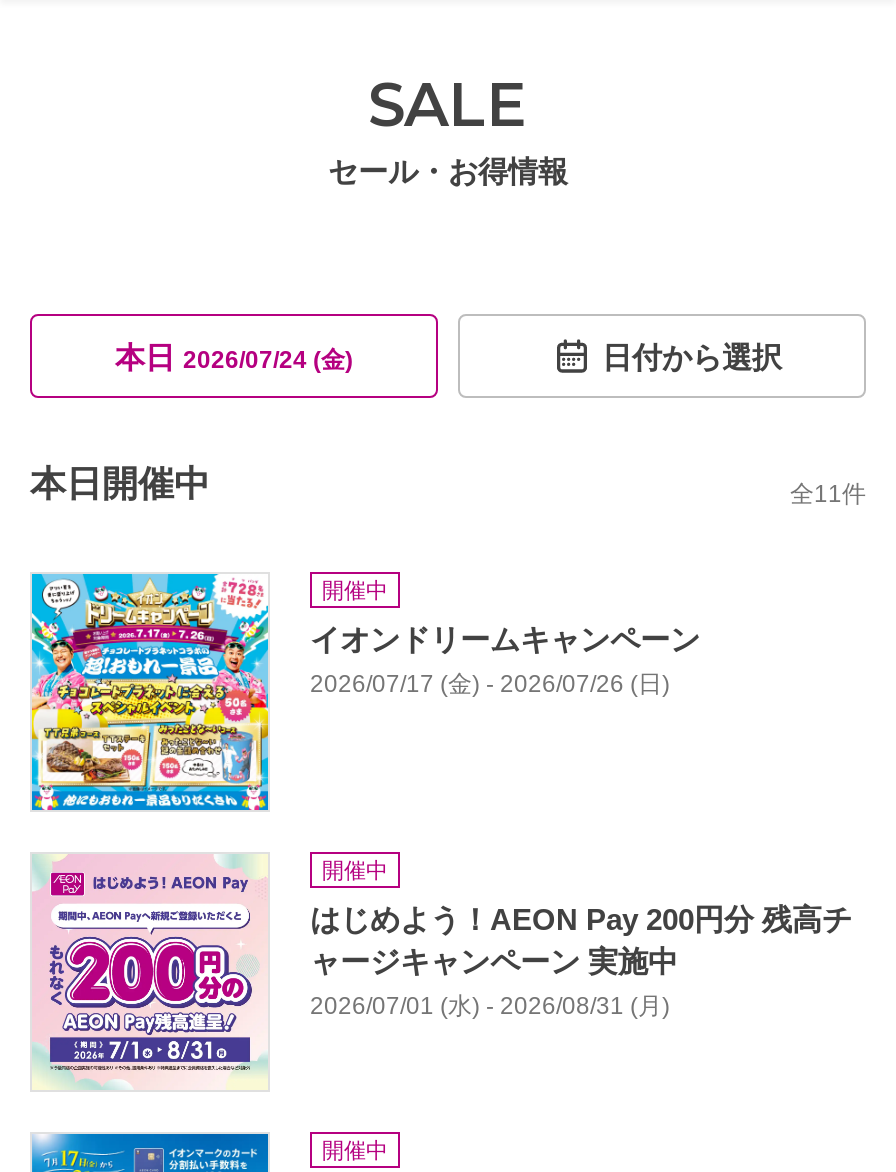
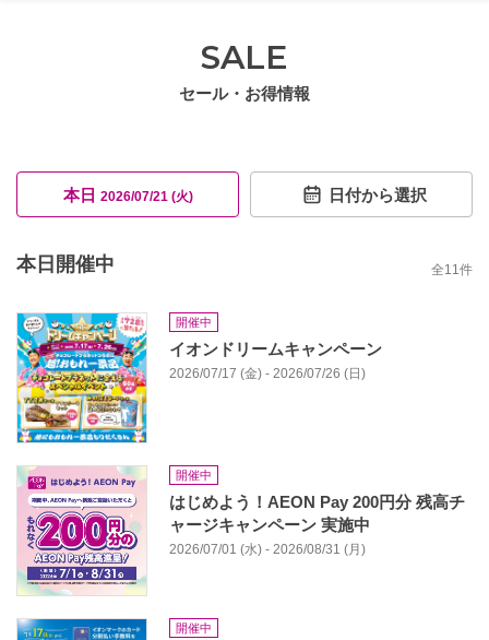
[115,339,353,373] 本日2026/07/24 (金) -> [63,185,193,204] 本日2026/07/21 (火)

